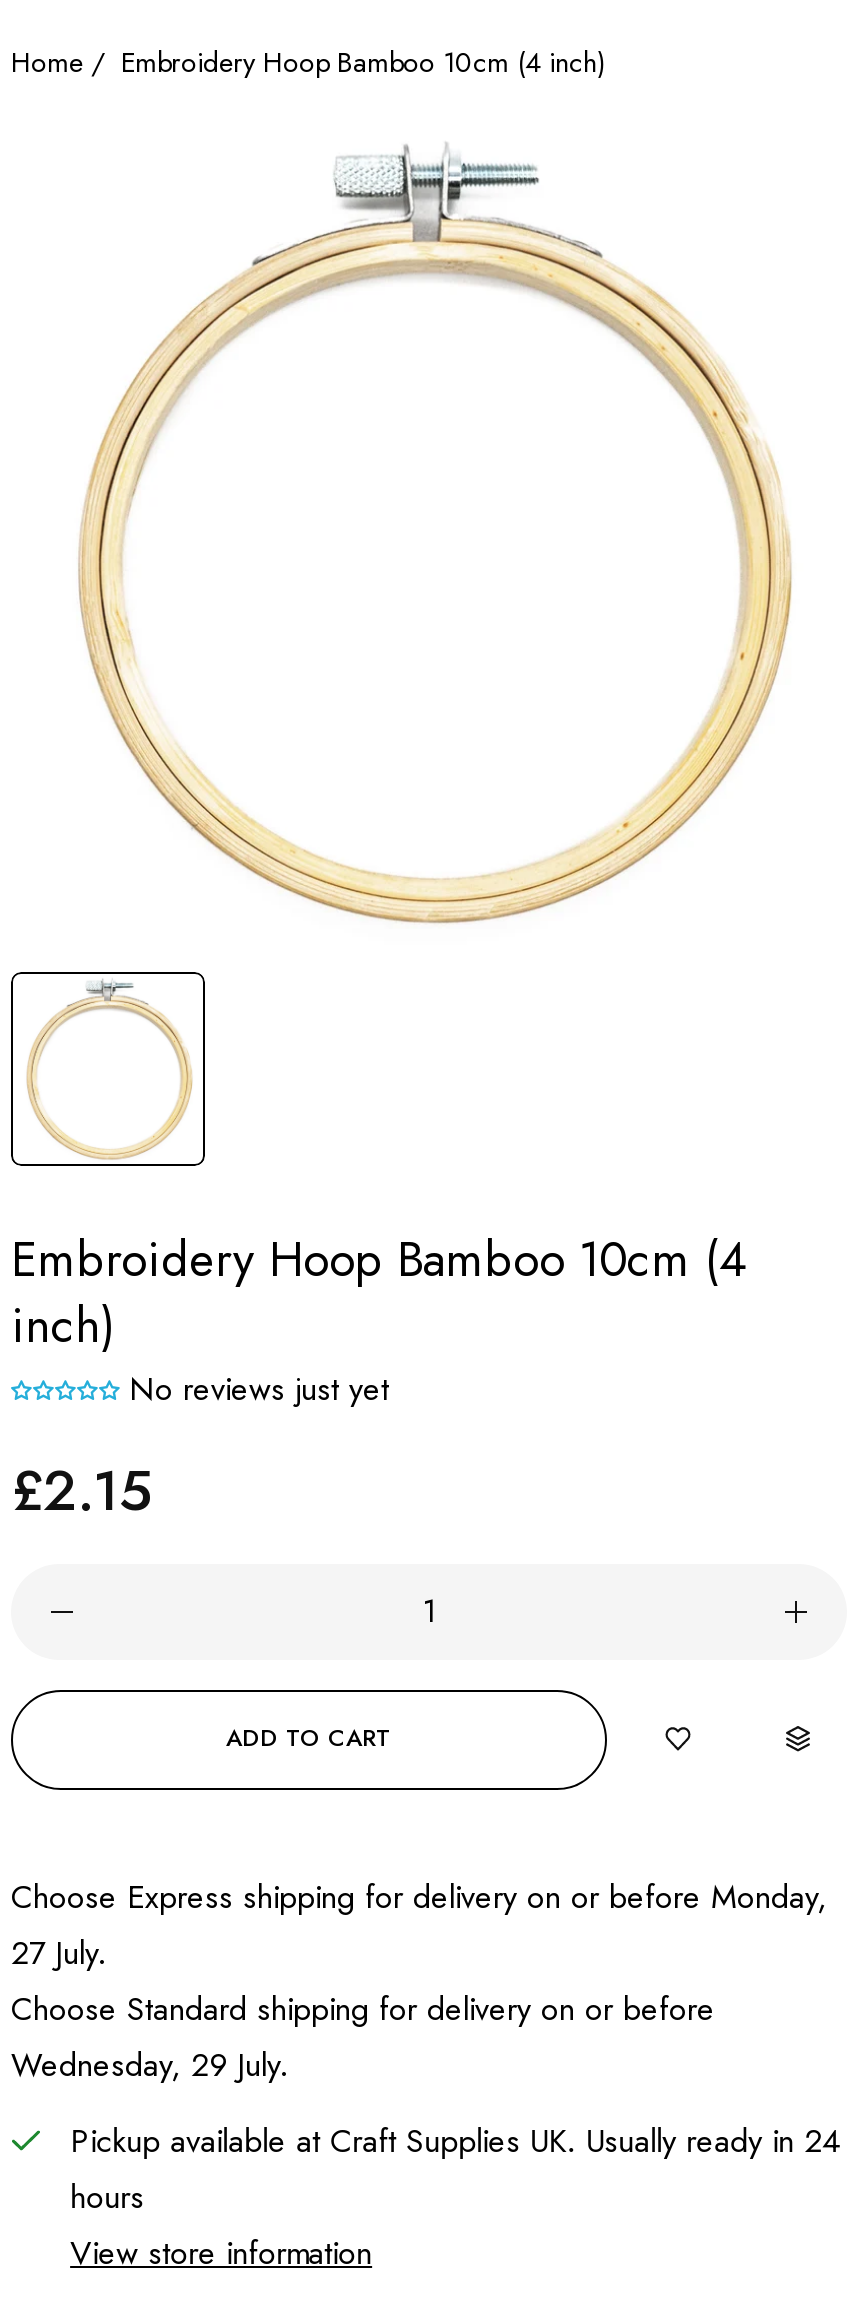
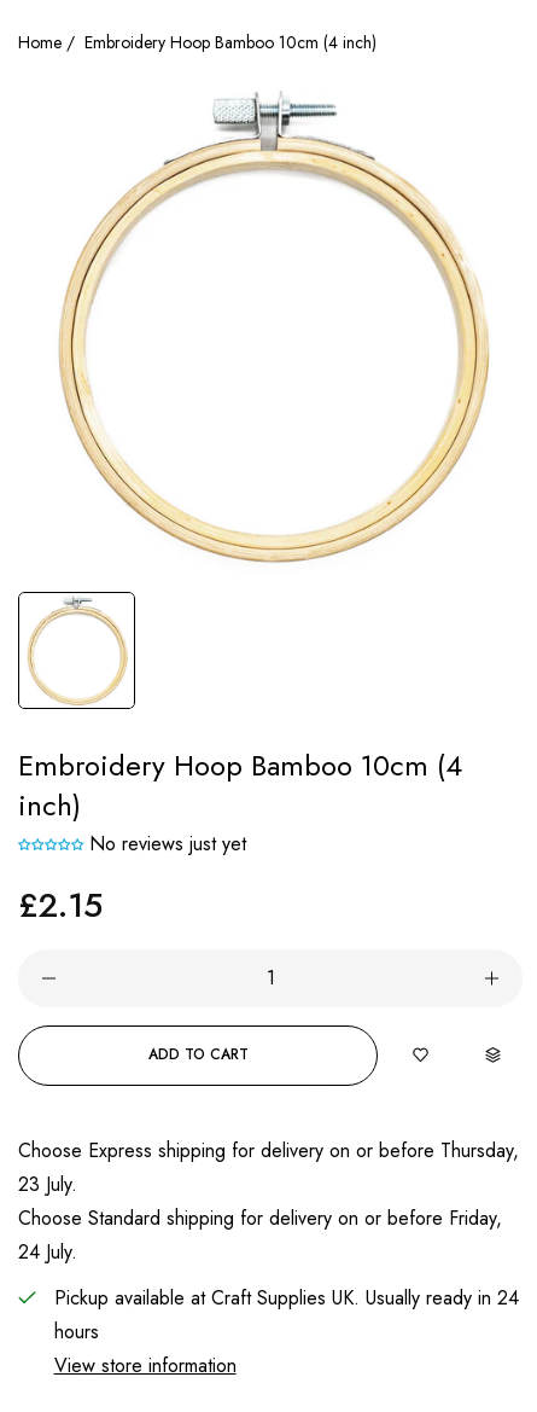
[11,1873,827,2087] Choose Express shipping for delivery on or before Monday, | 27 July. | Choose Standard shipping for delivery on or before | Wednesday, 29 July. -> [18,1136,519,1265] Choose Express shipping for delivery on or before Thursday, | 23 July. | Choose Standard shipping for delivery on or before Friday, | 24 July.

